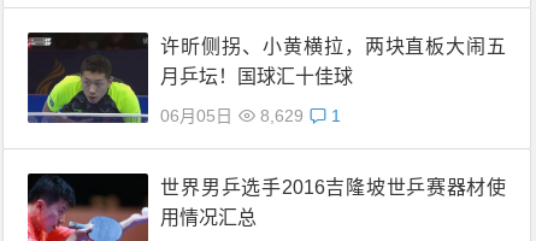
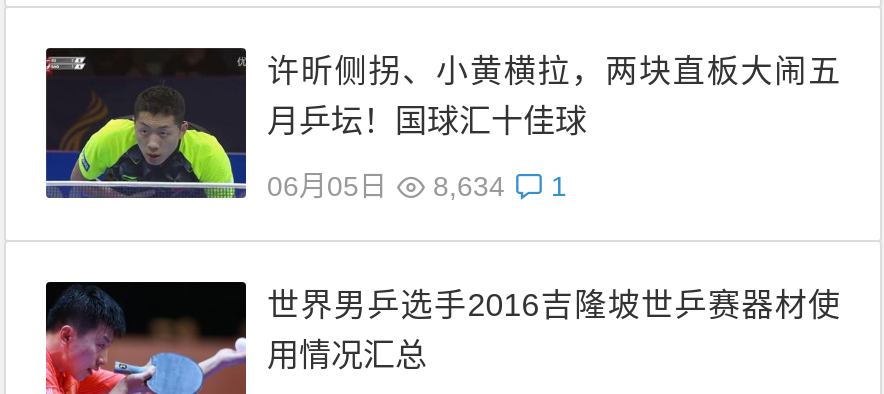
[161,106,341,125] 06月05日 8,629 1 -> [267,170,567,202] 06月05日 8,634 1

